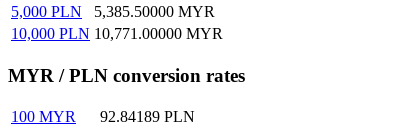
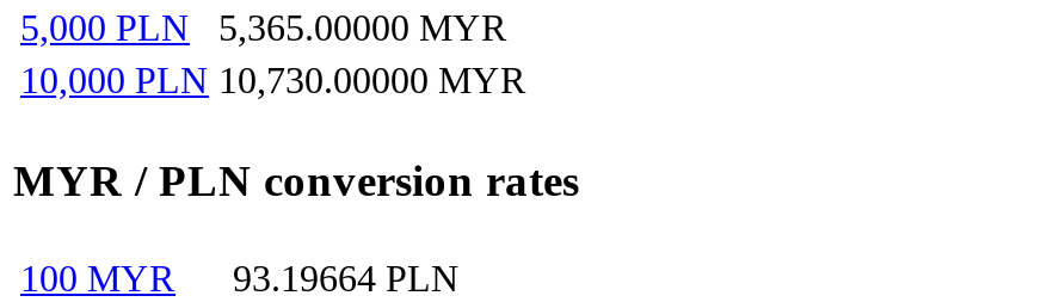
[11,3,215,20] 5,000 PLN 5,385.50000 MYR -> [20,7,507,48] 5,000 PLN 5,365.00000 MYR
[11,25,223,42] 10,000 PLN 10,771.00000 MYR -> [20,60,526,100] 10,000 PLN 10,730.00000 MYR
[11,108,195,125] 100 MYR 92.84189 PLN -> [20,259,460,300] 100 MYR 93.19664 PLN

